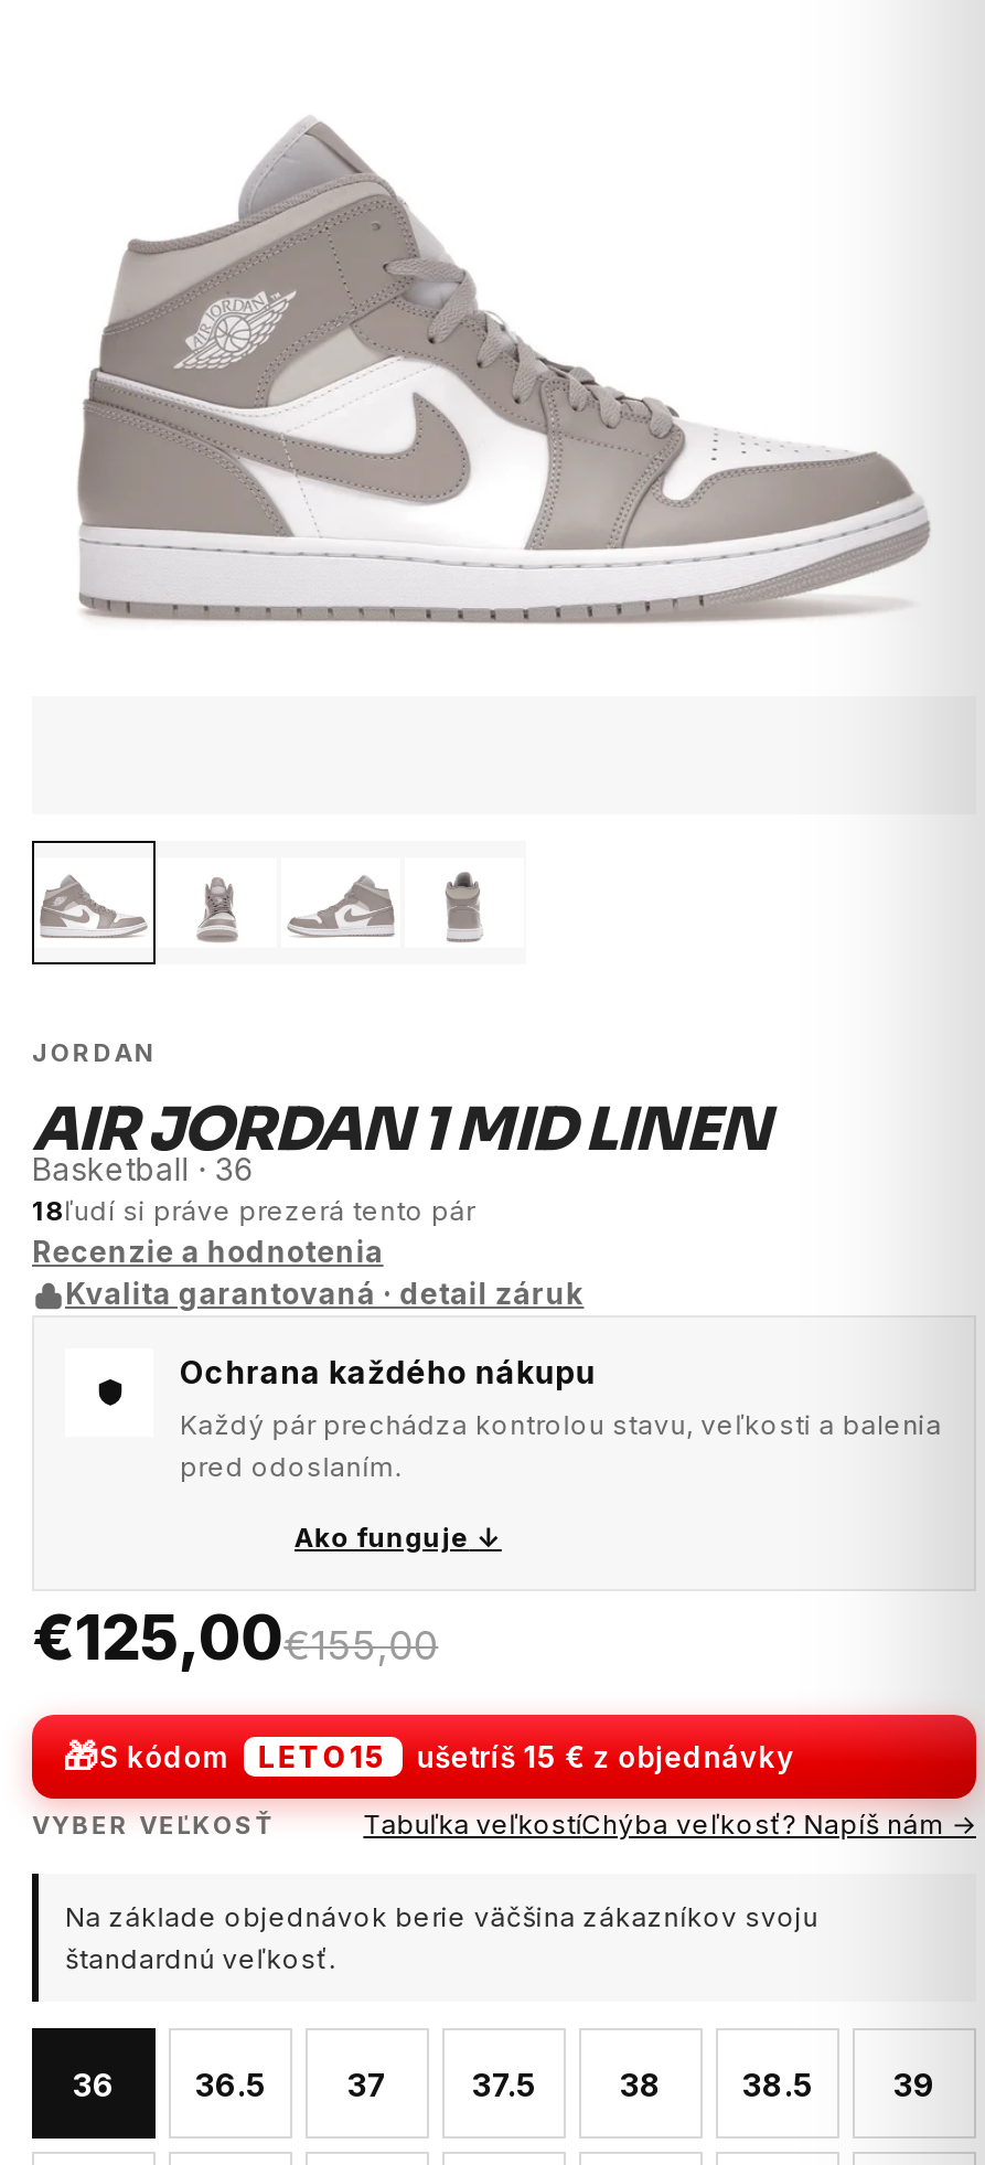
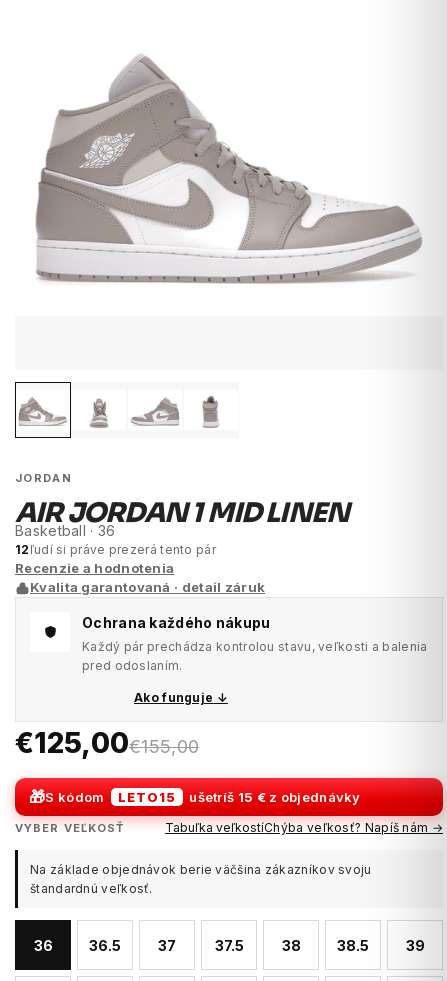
[32,1194,475,1227] 18ľudí si práve prezerá tento pár -> [15,542,216,557] 12ľudí si práve prezerá tento pár

